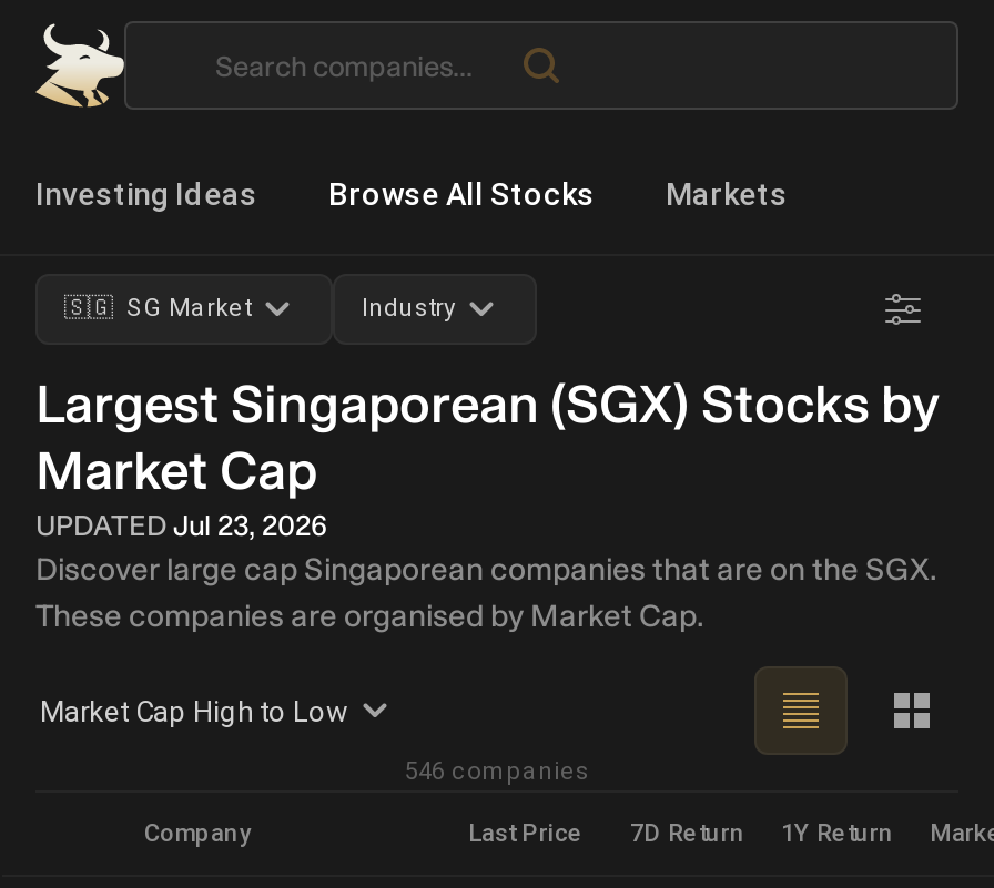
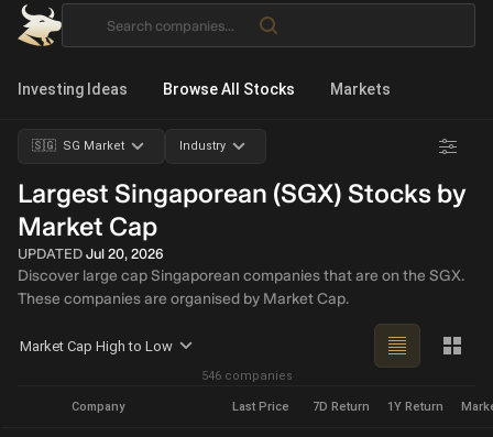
[35,509,328,542] UPDATED Jul 23, 2026 -> [18,245,164,262] UPDATED Jul 20, 2026

